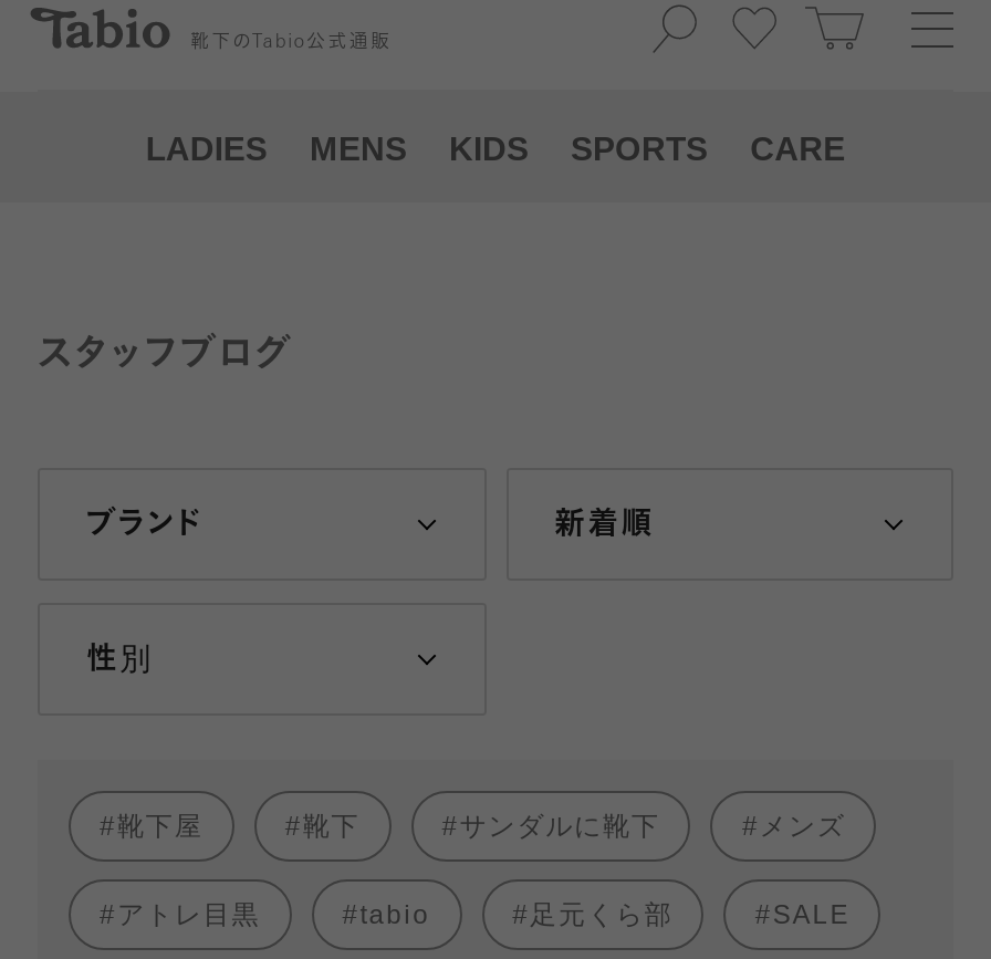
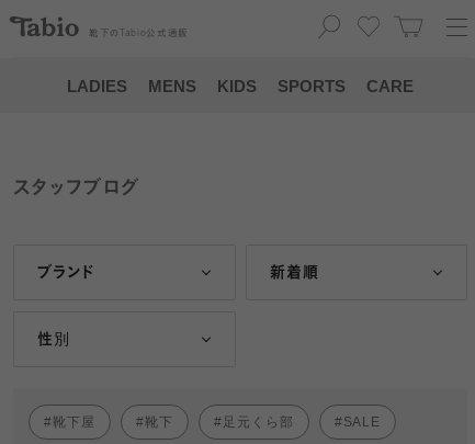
[117,810,846,929] サンダルに靴下 | メンズ | アトレ目黒 | tabio -> none

